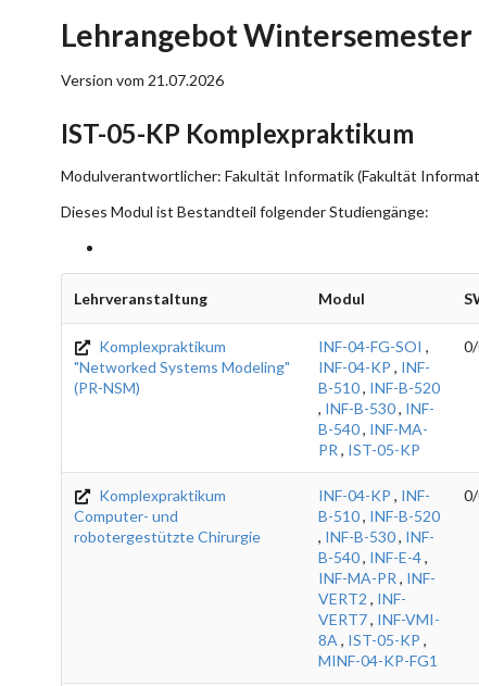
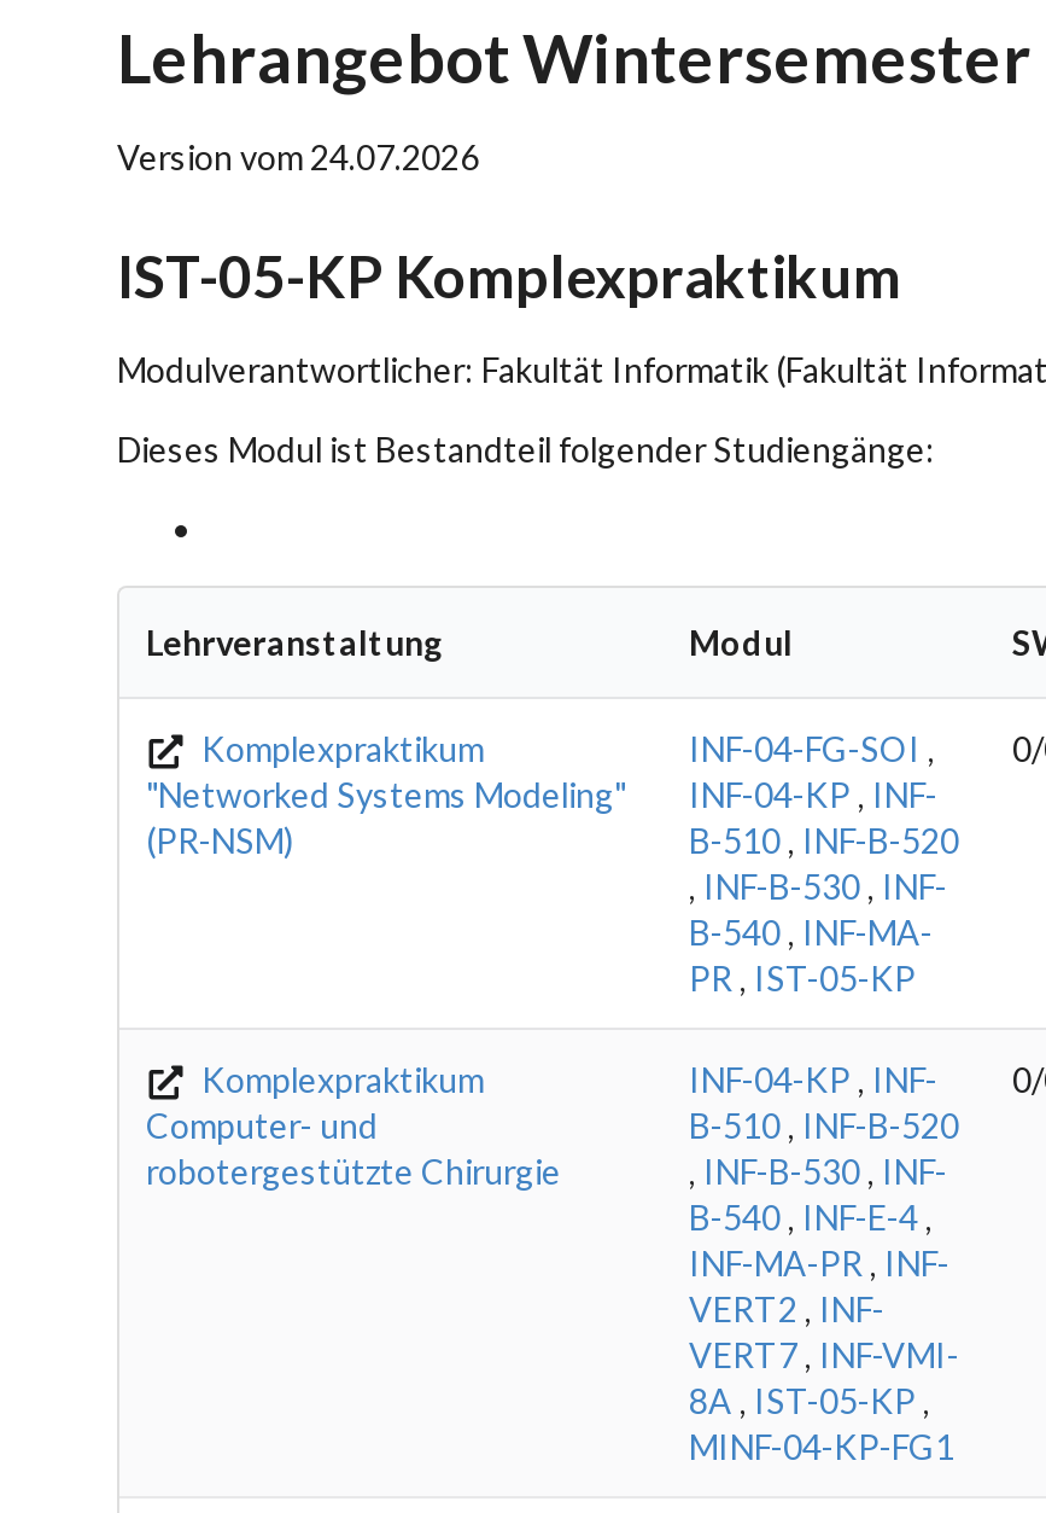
[61,71,224,89] Version vom 21.07.2026 -> [117,136,479,178] Version vom 24.07.2026

